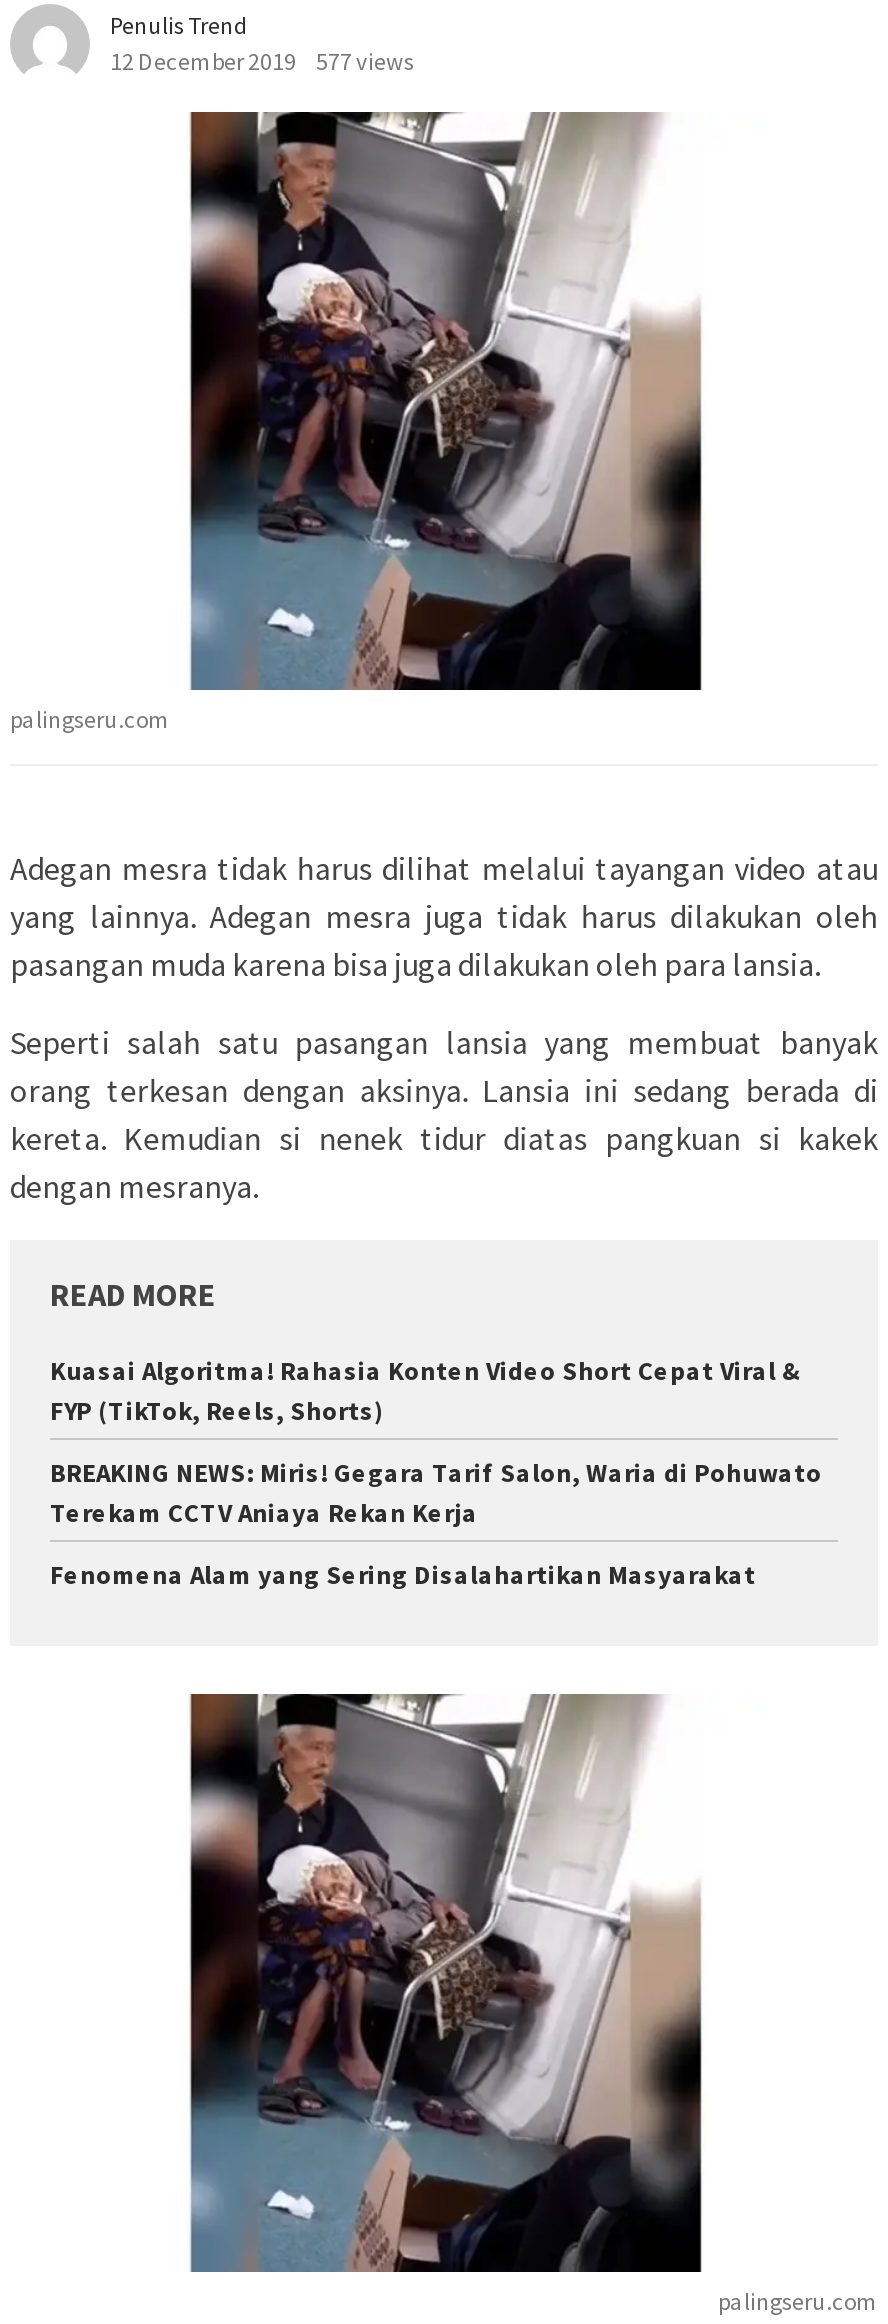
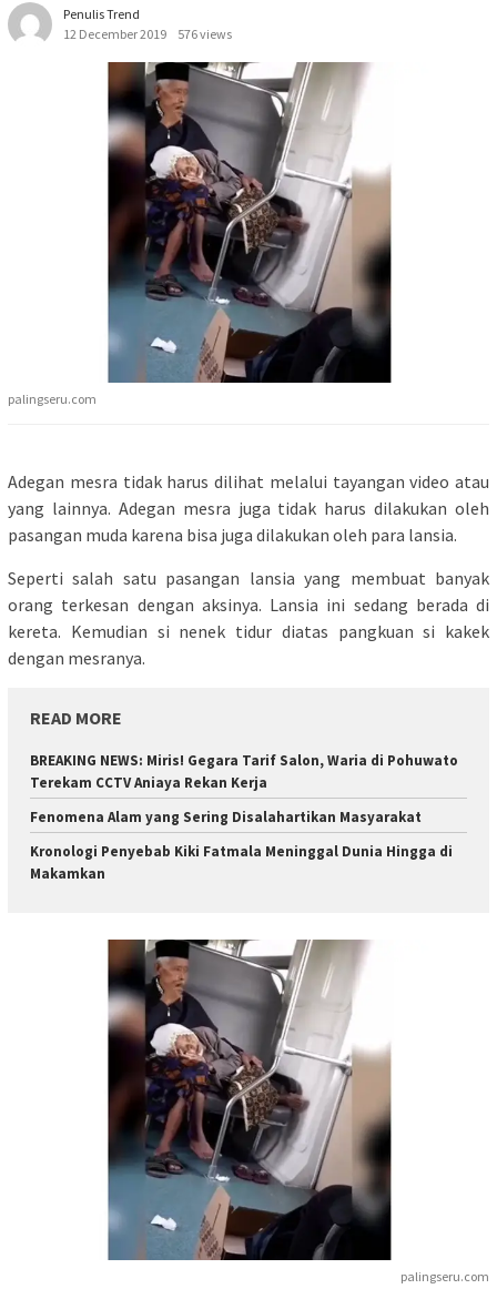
[110,46,414,76] 12 December 2019 577 views -> [63,25,232,42] 12 December 2019 576 views
[50,1355,802,1429] Kuasai Algoritma! Rahasia Konten Video Short Cepat Viral & | FYP (TikTok, Reels, Shorts) -> none
moved [50,1457,822,1593] -> [30,751,458,827]: BREAKING NEWS: Miris! Gegara Tarif Salon, Waria di Pohuwato | Terekam CCTV Aniaya Rekan Kerja | Fenomena Alam yang Sering Disalahartikan Masyarakat
none -> [30,842,453,883] Kronologi Penyebab Kiki Fatmala Meninggal Dunia Hingga di | Makamkan

